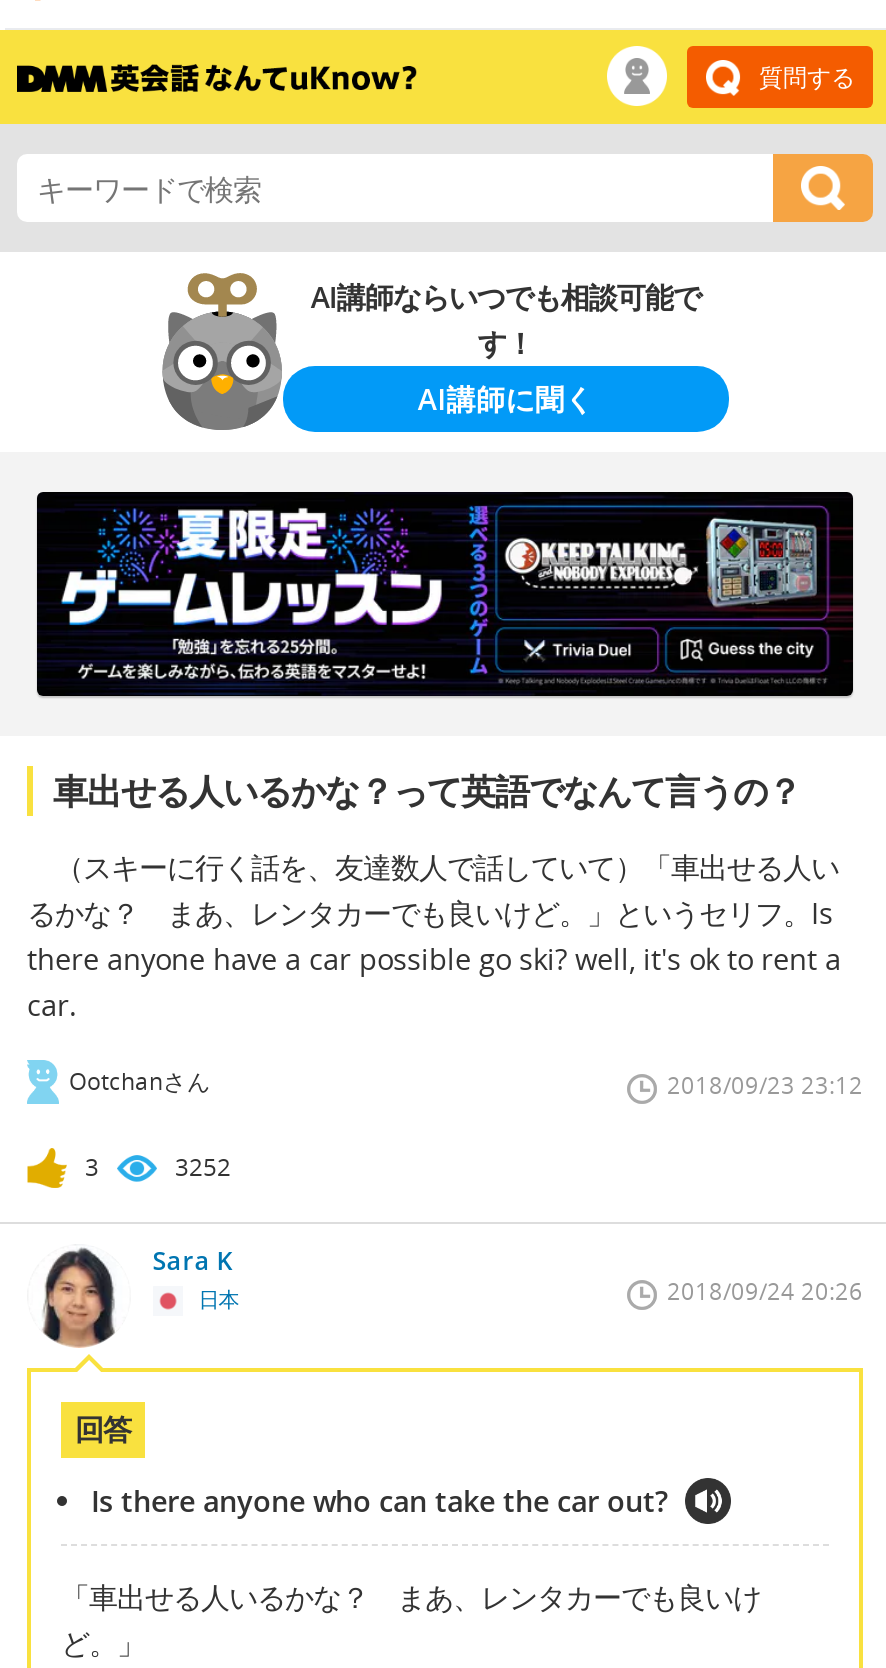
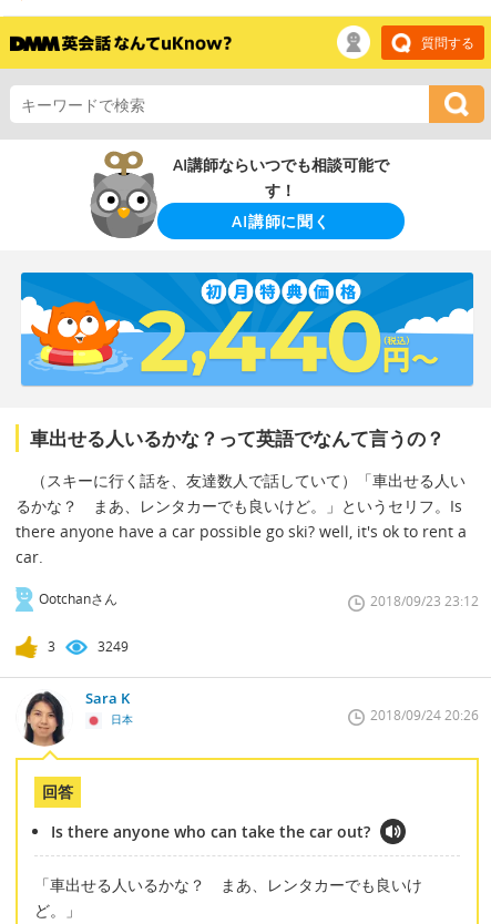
[35,490,855,698] [image] -> [20,271,474,387] [image]
[175,1150,231,1184] 3252 -> [98,637,129,656] 3249

